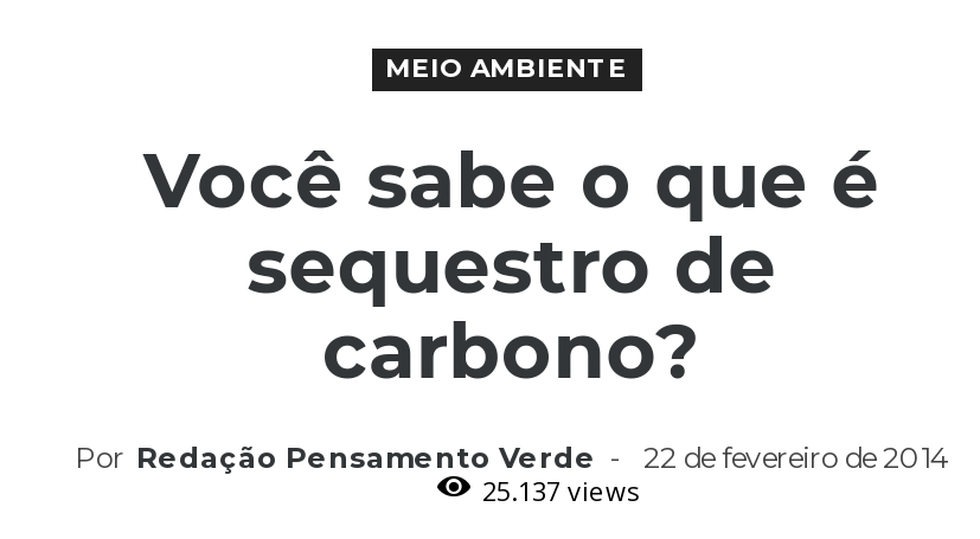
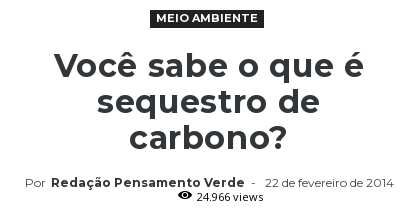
[482,473,639,508] 25.137 views -> [196,189,262,204] 24.966 views

